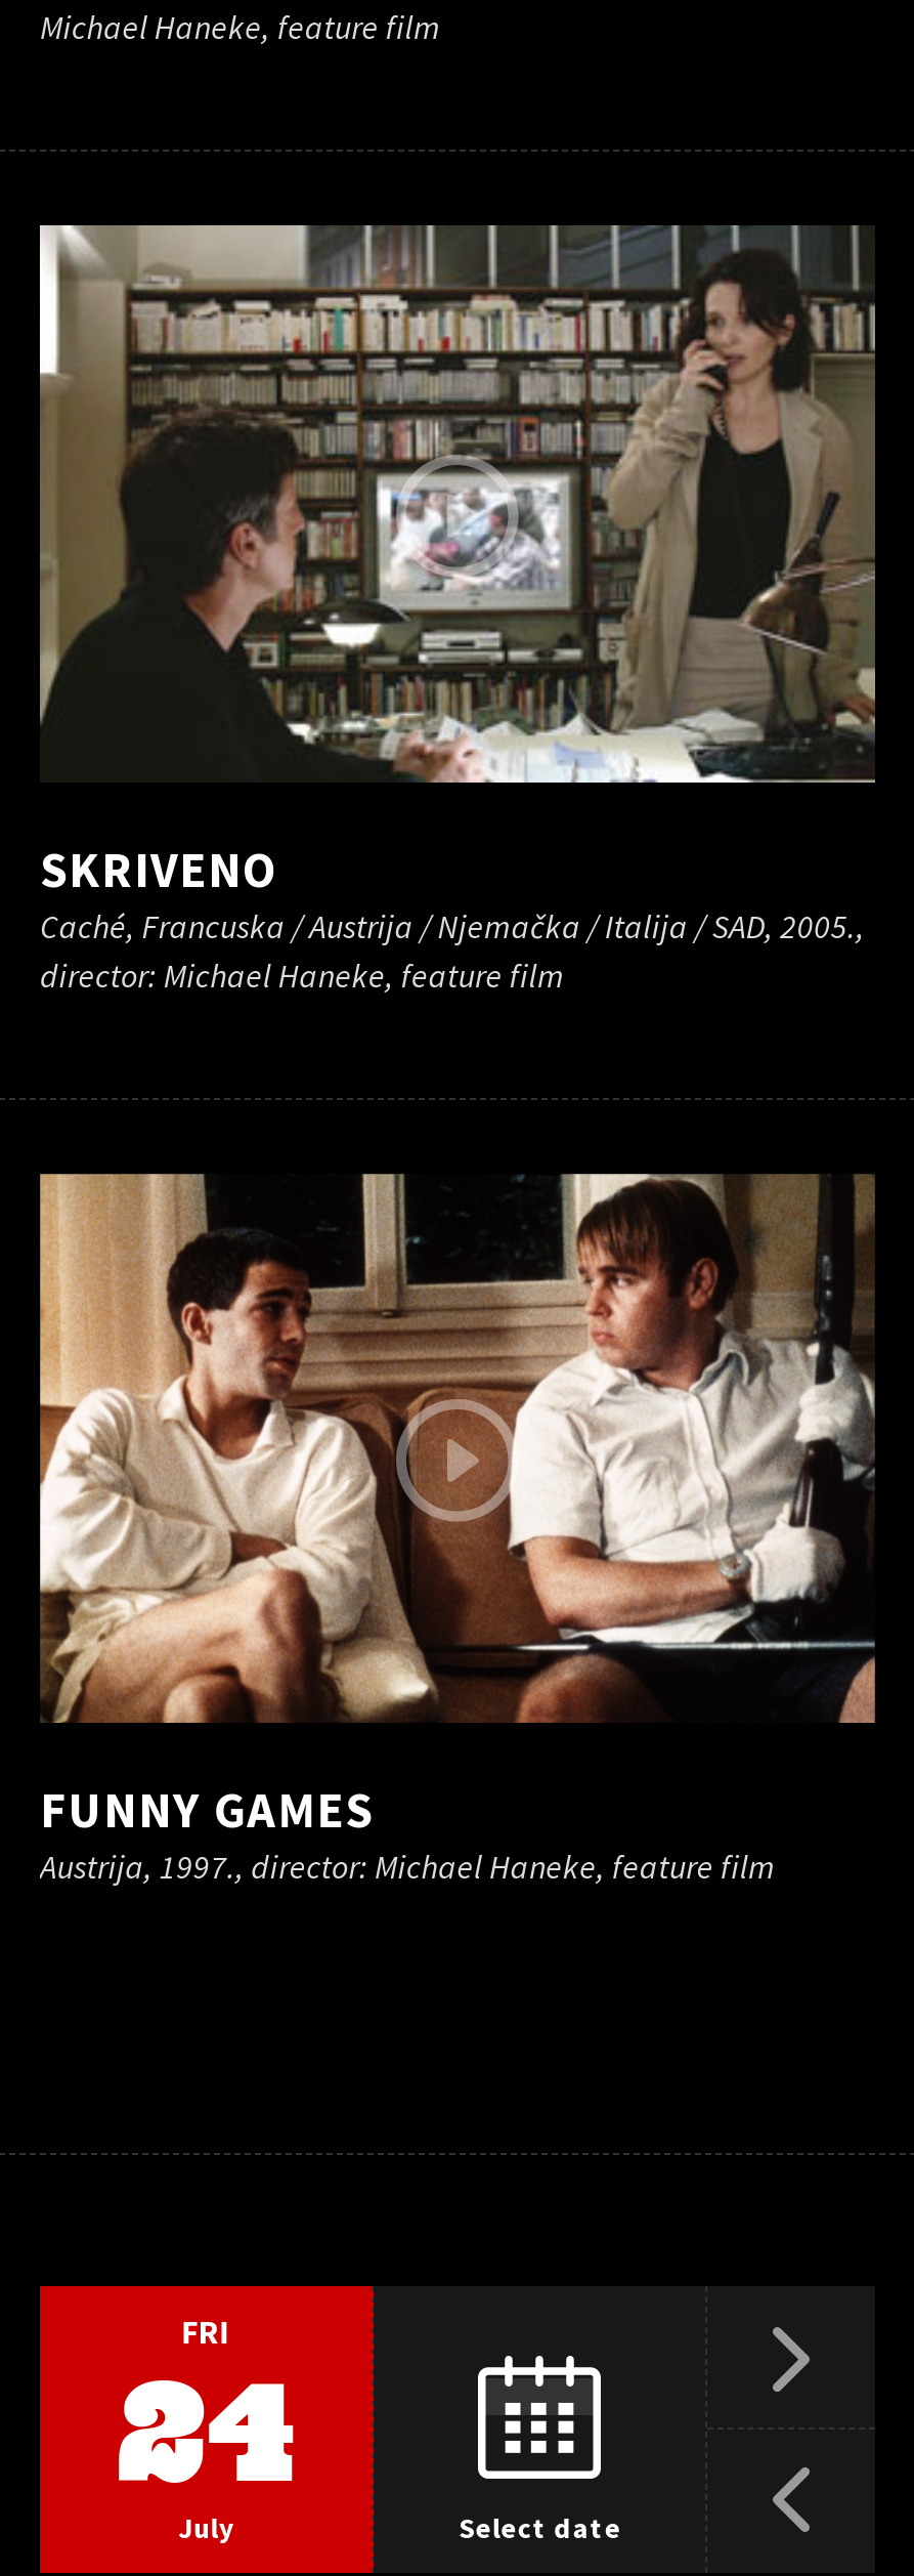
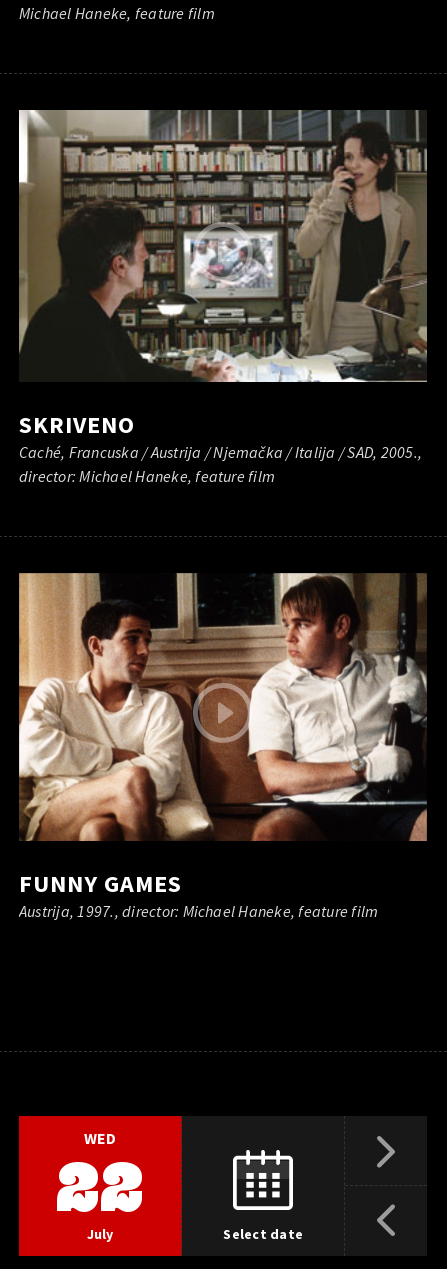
[117,2312,295,2512] FRI | 24 -> [56,1128,144,1226] WED | 22

